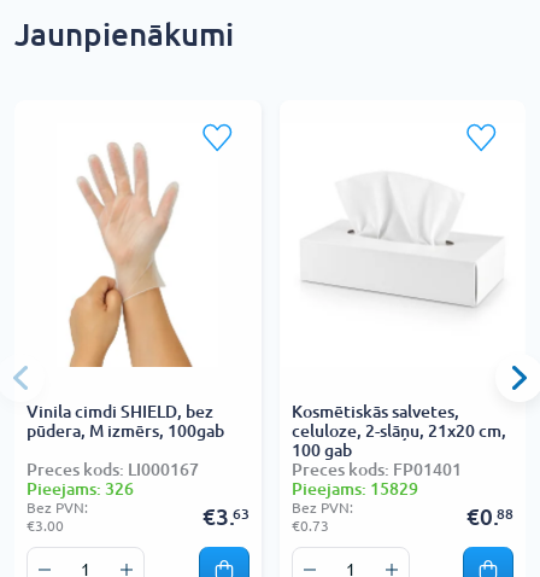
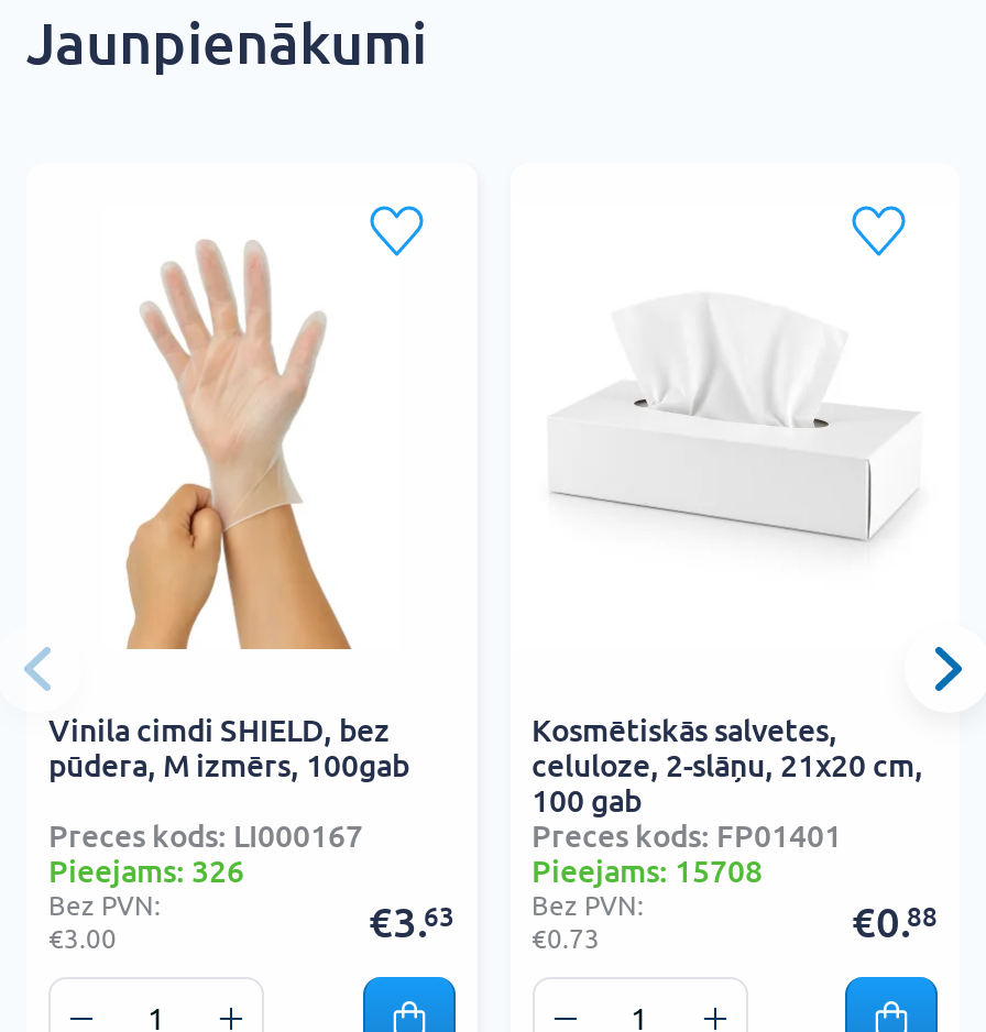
[291,480,418,499] Pieejams: 15829 -> [532,854,763,890] Pieejams: 15708

